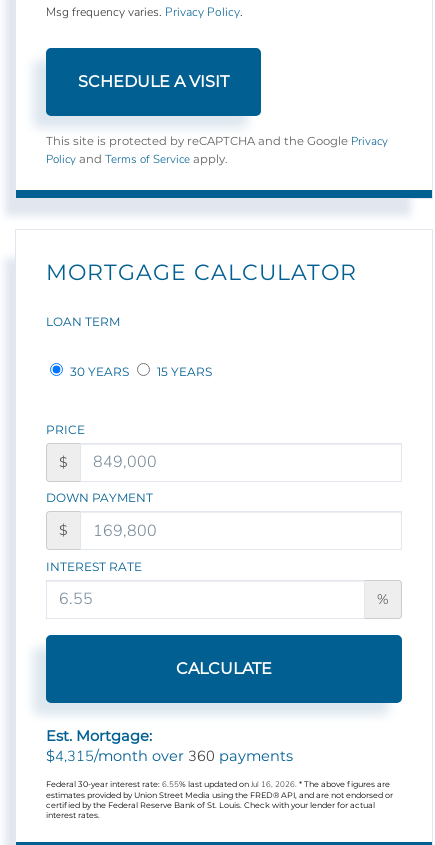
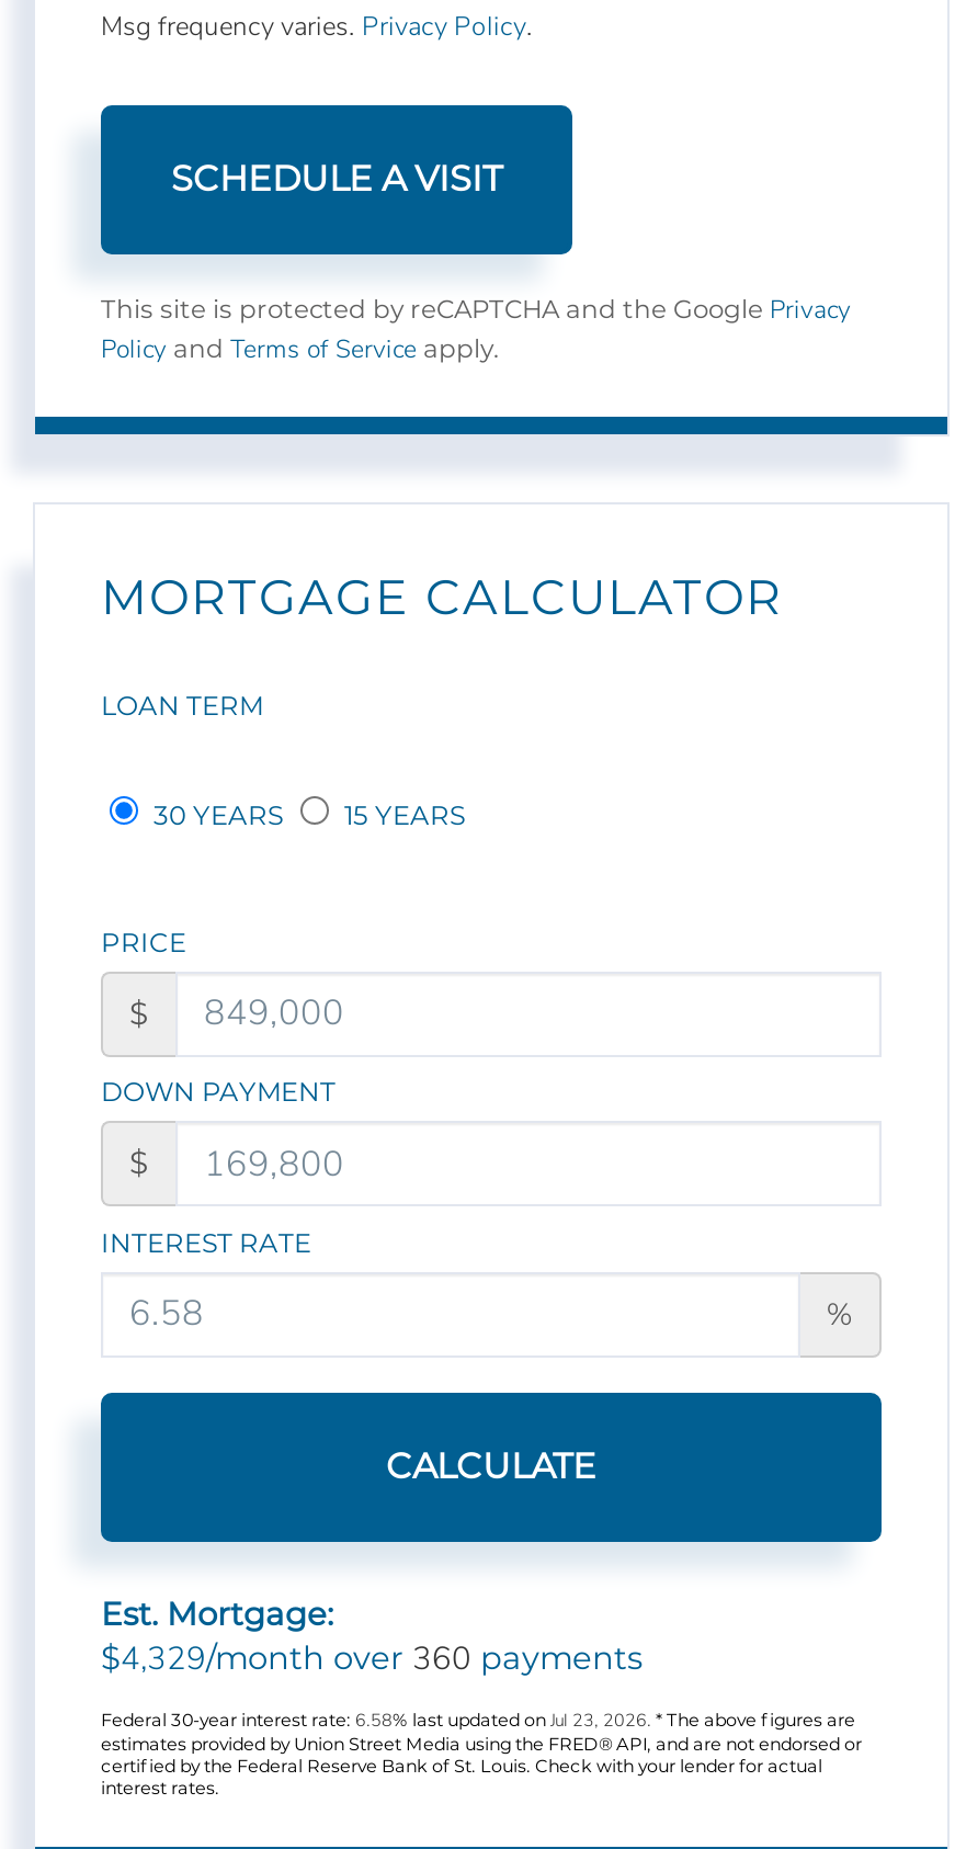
[46,746,293,766] $4,315/month over 360 payments -> [101,1637,643,1681] $4,329/month over 360 payments
[46,779,390,790] Federal 30-year interest rate: 6.55% last updated on Jul 16, 2026. * The above figures are -> [101,1709,855,1733] Federal 30-year interest rate: 6.58% last updated on Jul 23, 2026. * The above figures are

